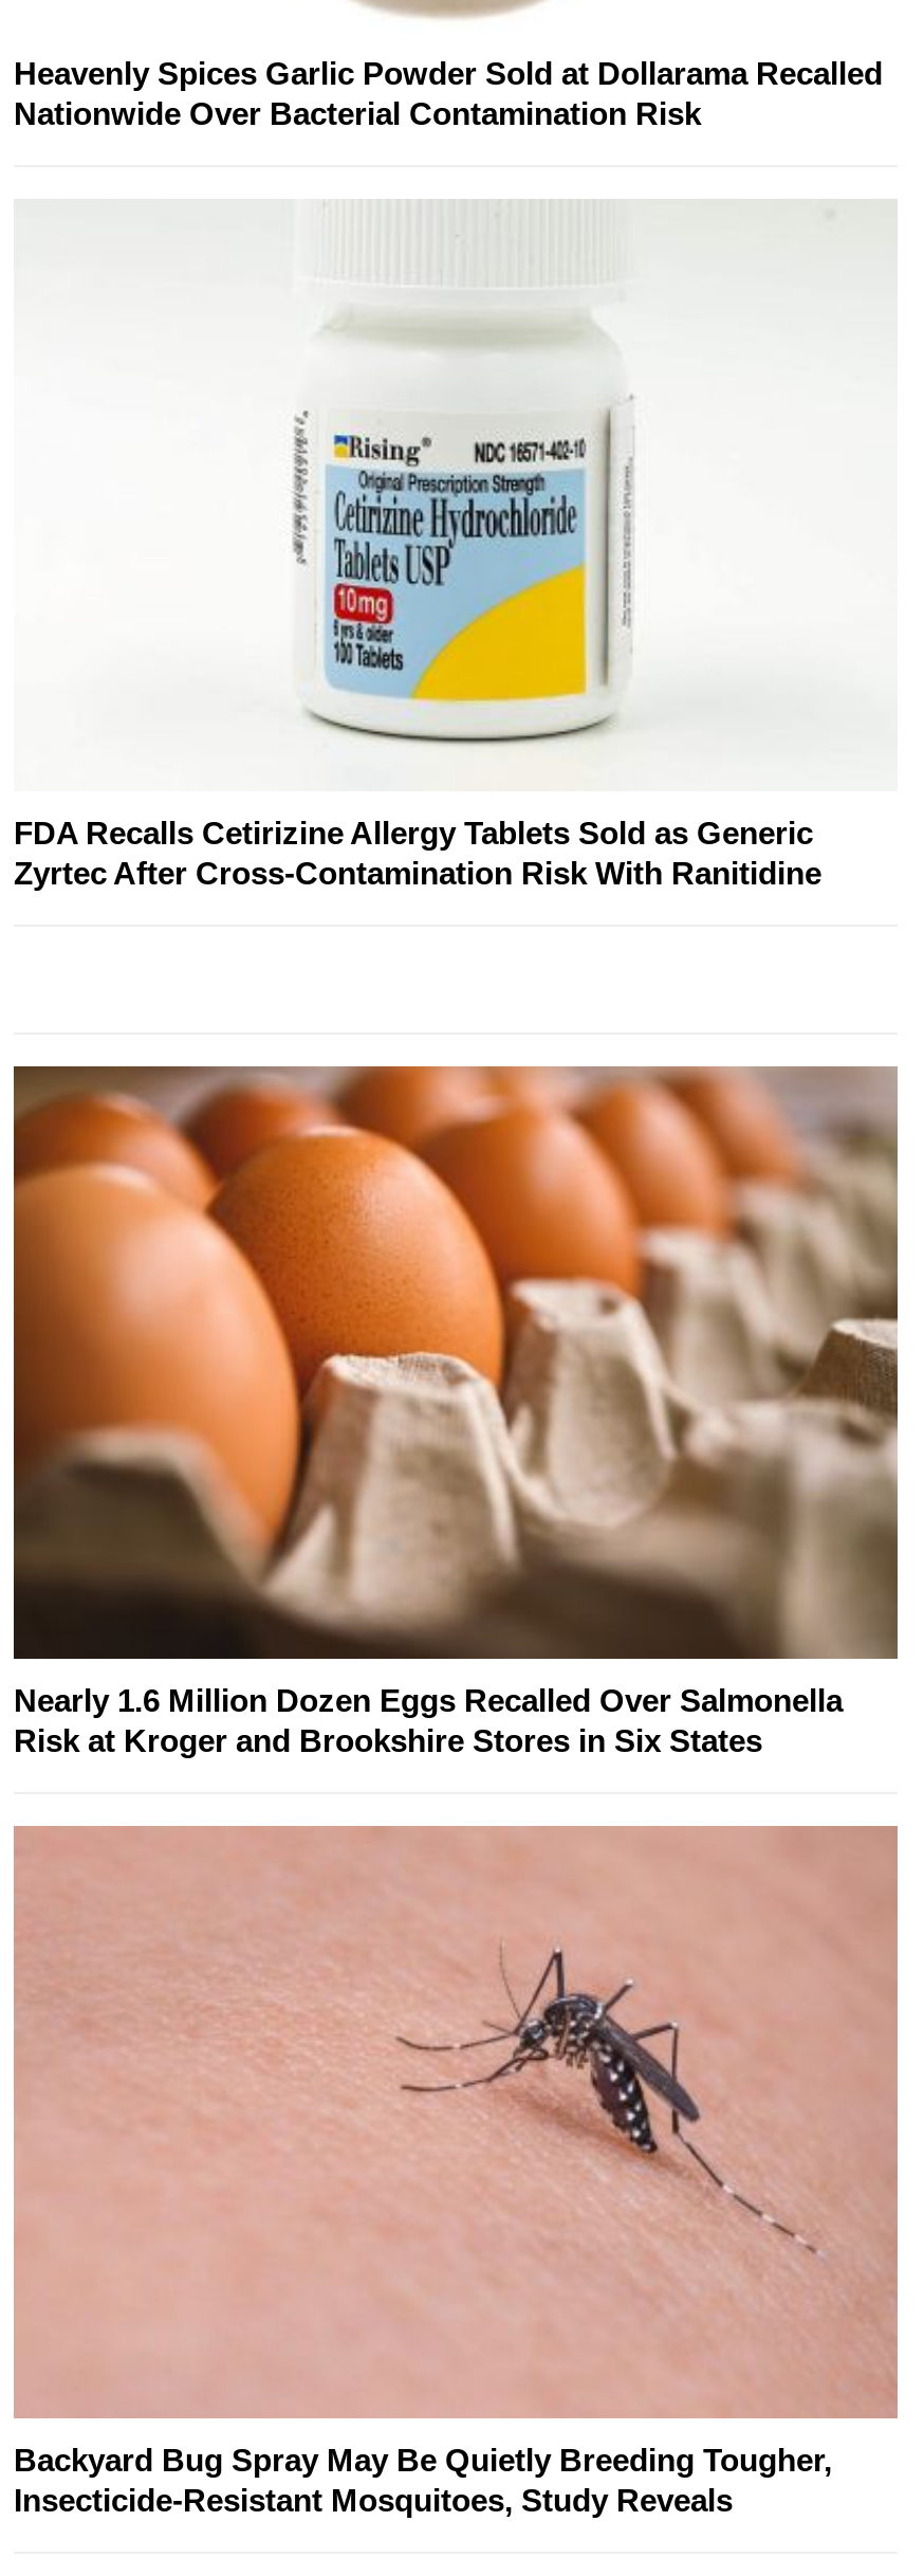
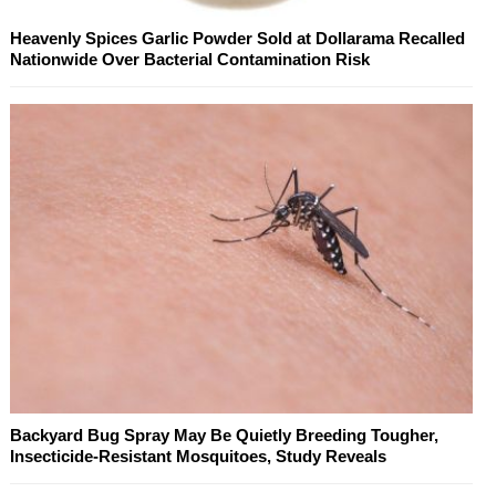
[14,201,895,892] [image] | FDA Recalls Cetirizine Allergy Tablets Sold as Generic | Zyrtec After Cross-Contamination Risk With Ranitidine -> none
[12,1064,900,1759] [image] | Nearly 1.6 Million Dozen Eggs Recalled Over Salmonella | Risk at Kroger and Brookshire Stores in Six States -> none

